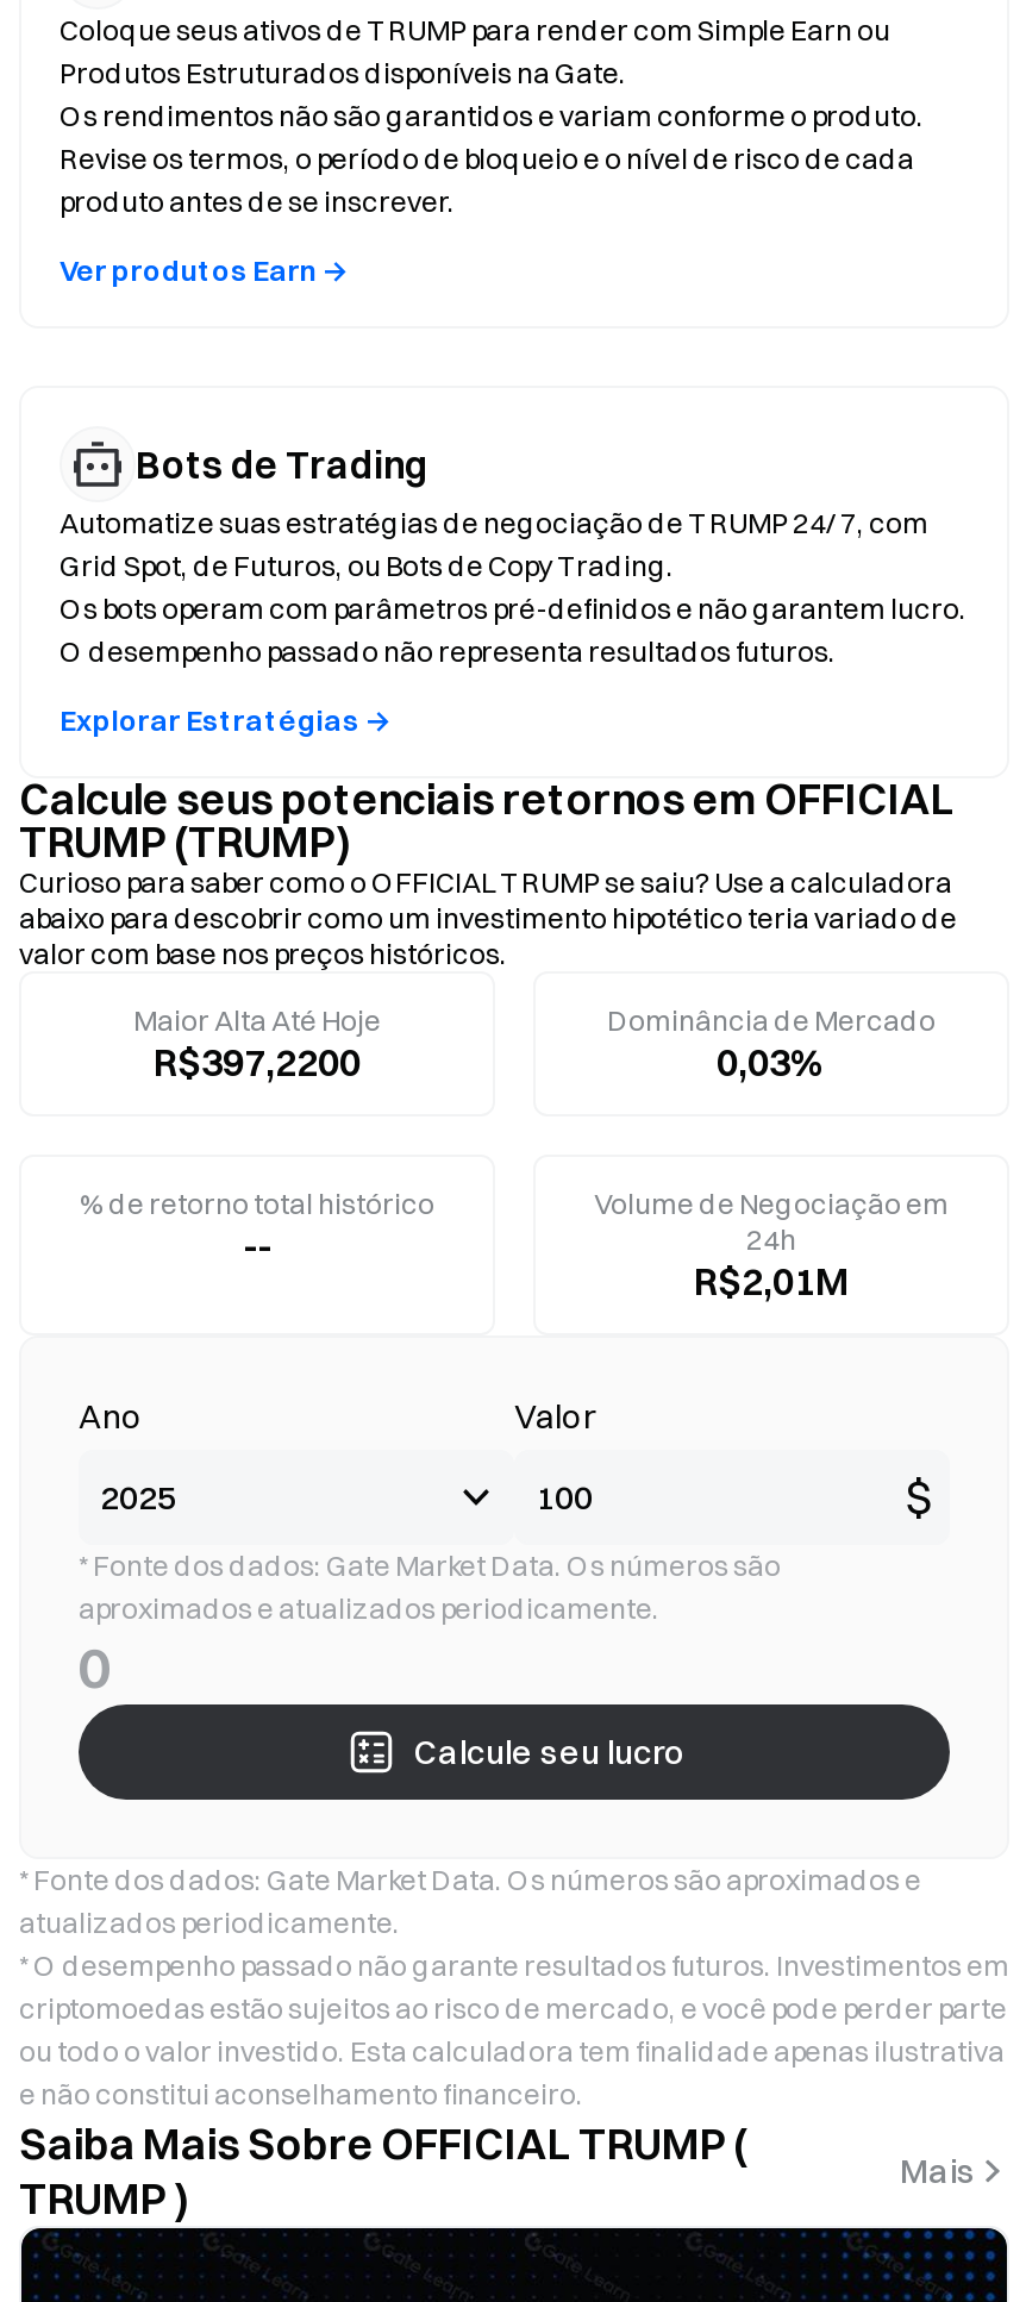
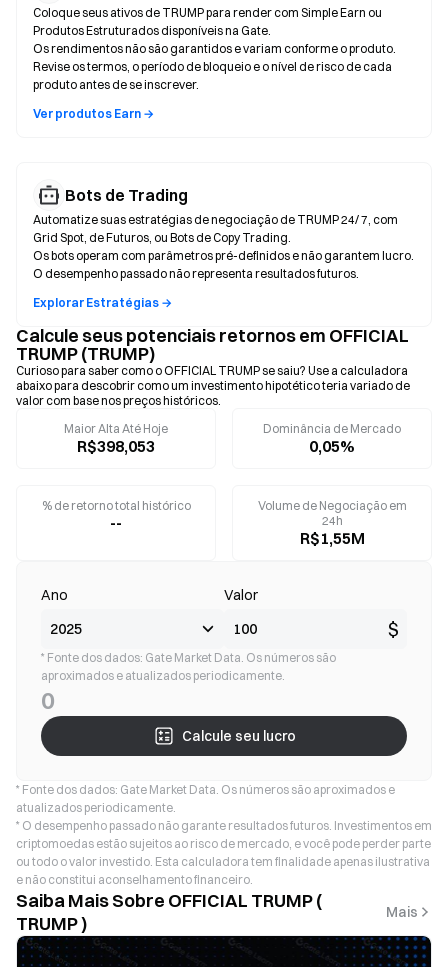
[154,1038,361,1086] R$397,2200 -> [77,436,155,456] R$398,053
[717,1038,826,1086] 0,03% -> [309,436,355,456] 0,05%
[694,1257,849,1305] R$2,01M -> [299,528,364,548] R$1,55M

